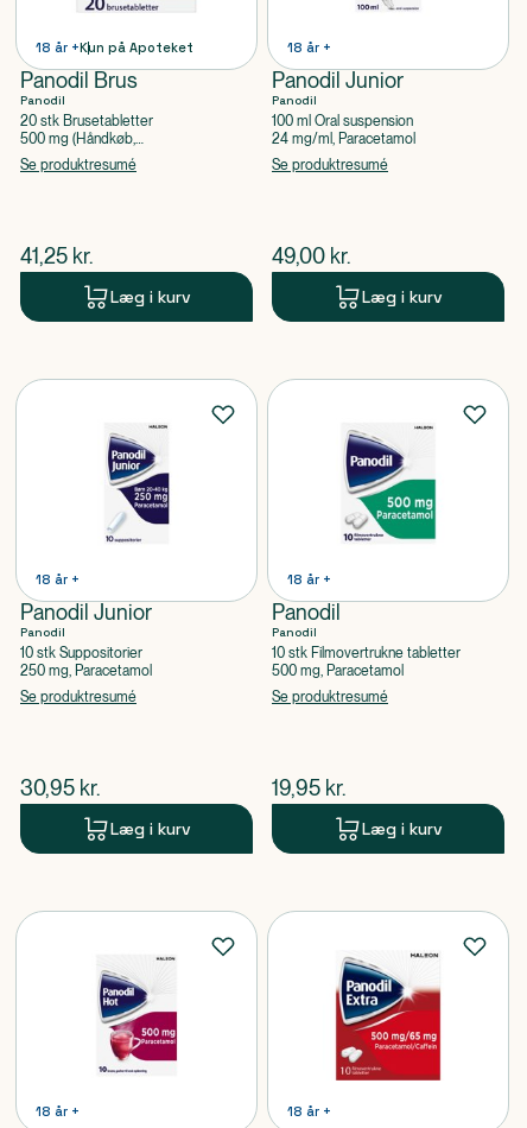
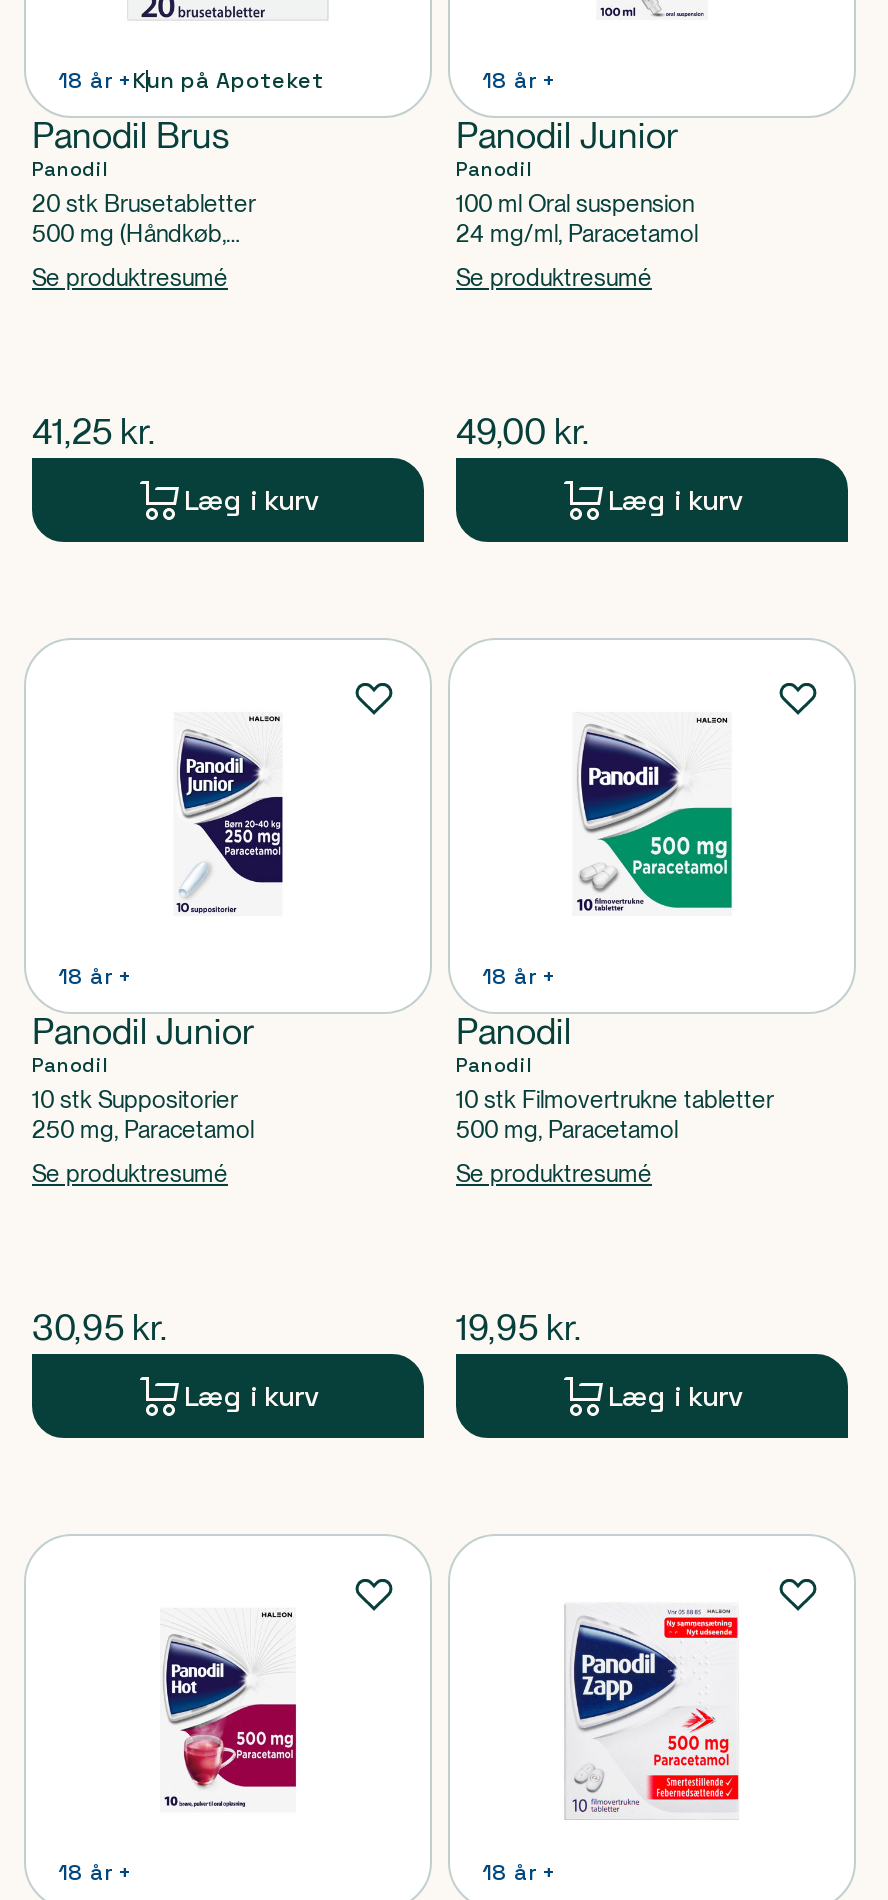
[335,952,442,1082] [image] -> [564,1608,740,1820] [image]

